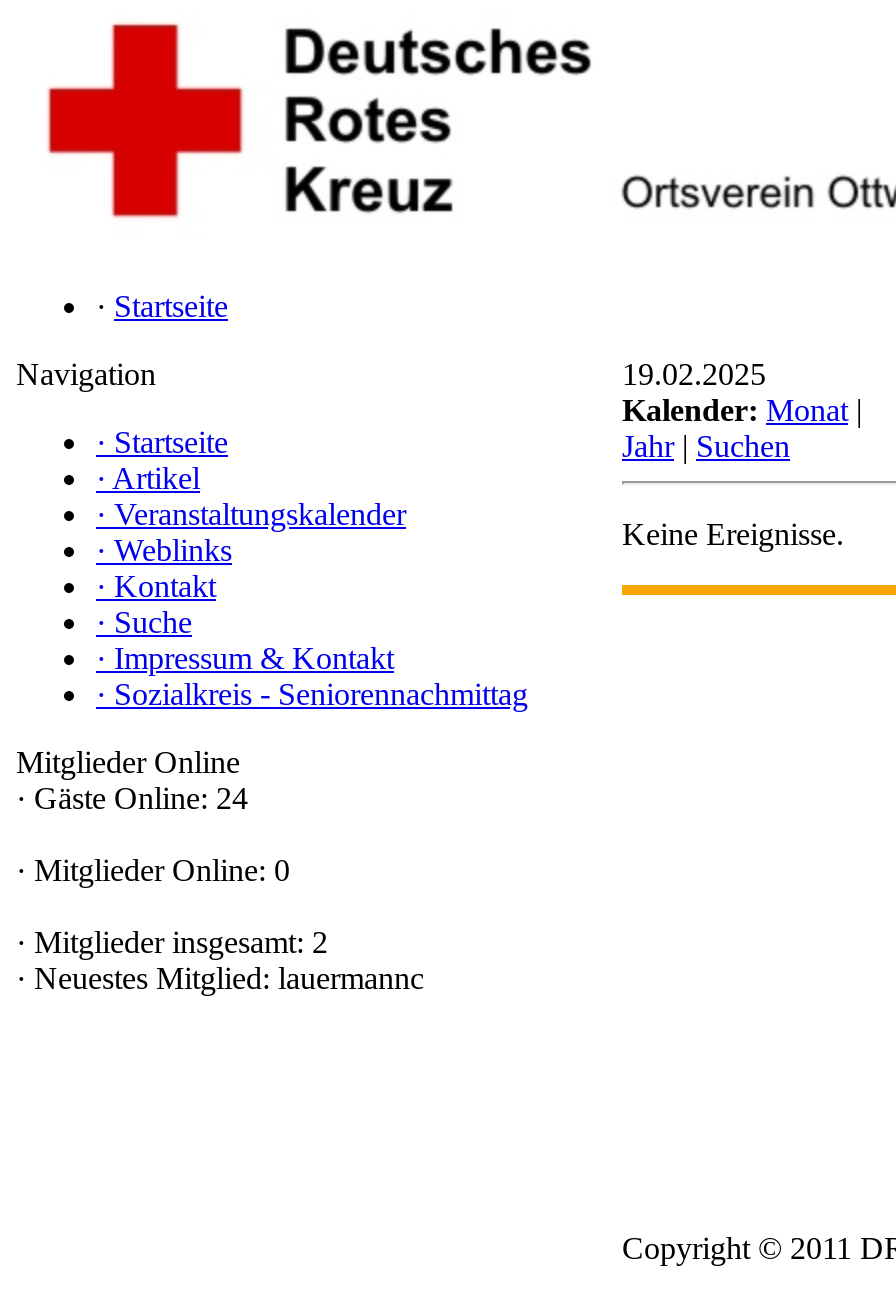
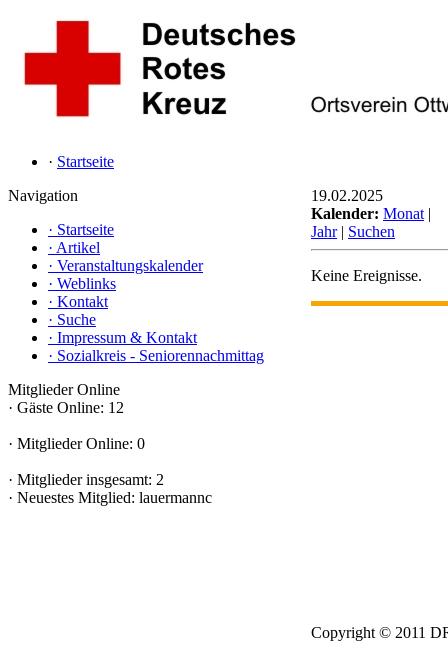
[16,781,248,815] · Gäste Online: 24 -> [8,399,124,416] · Gäste Online: 12

